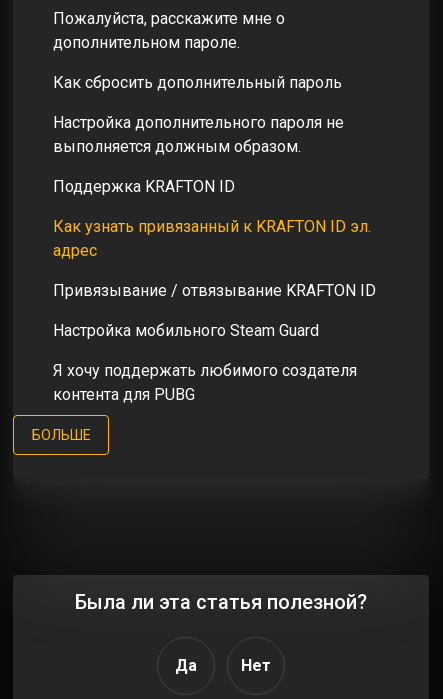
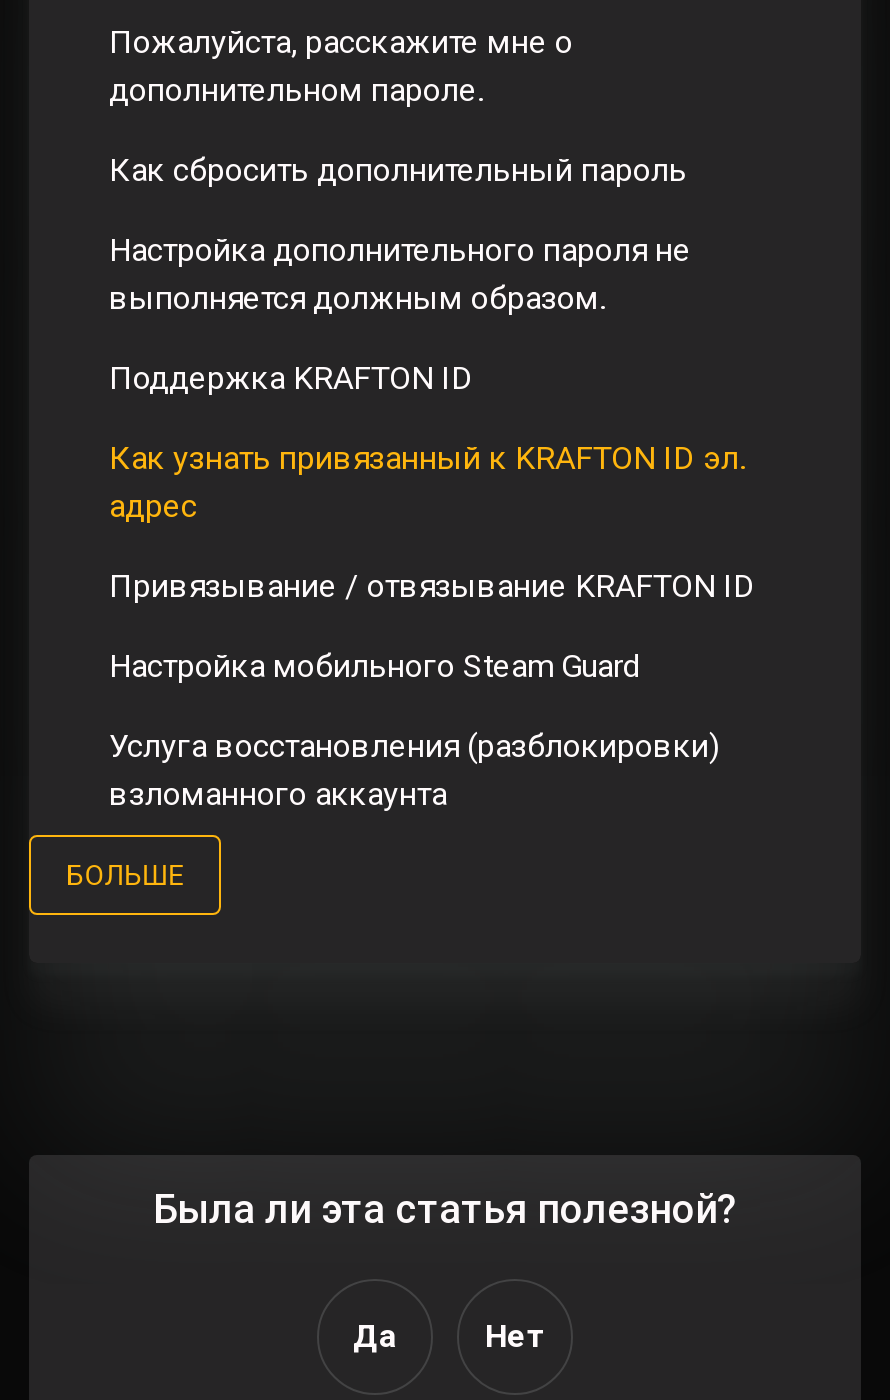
[53,361,357,404] Я хочу поддержать любимого создателя | контента для PUBG -> [109,727,719,813] Услуга восстановления (разблокировки) | взломанного аккаунта

